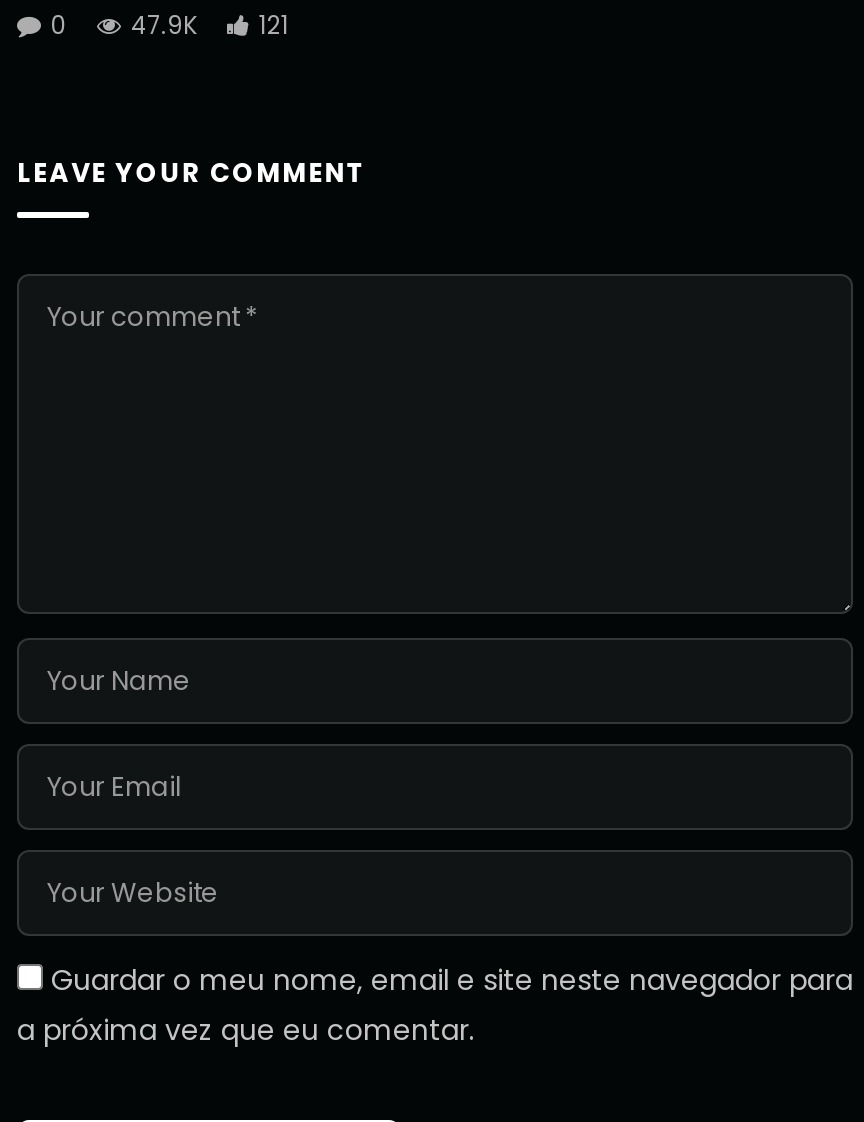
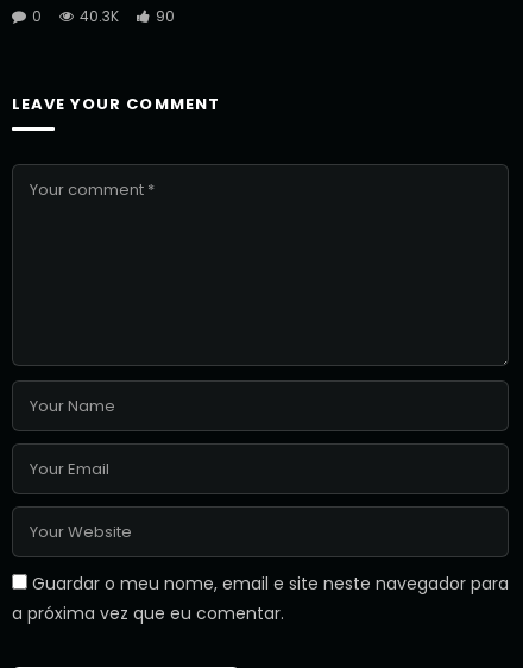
[131,9,289,43] 47.9K | 121 -> [80,6,175,27] 40.3K | 90

